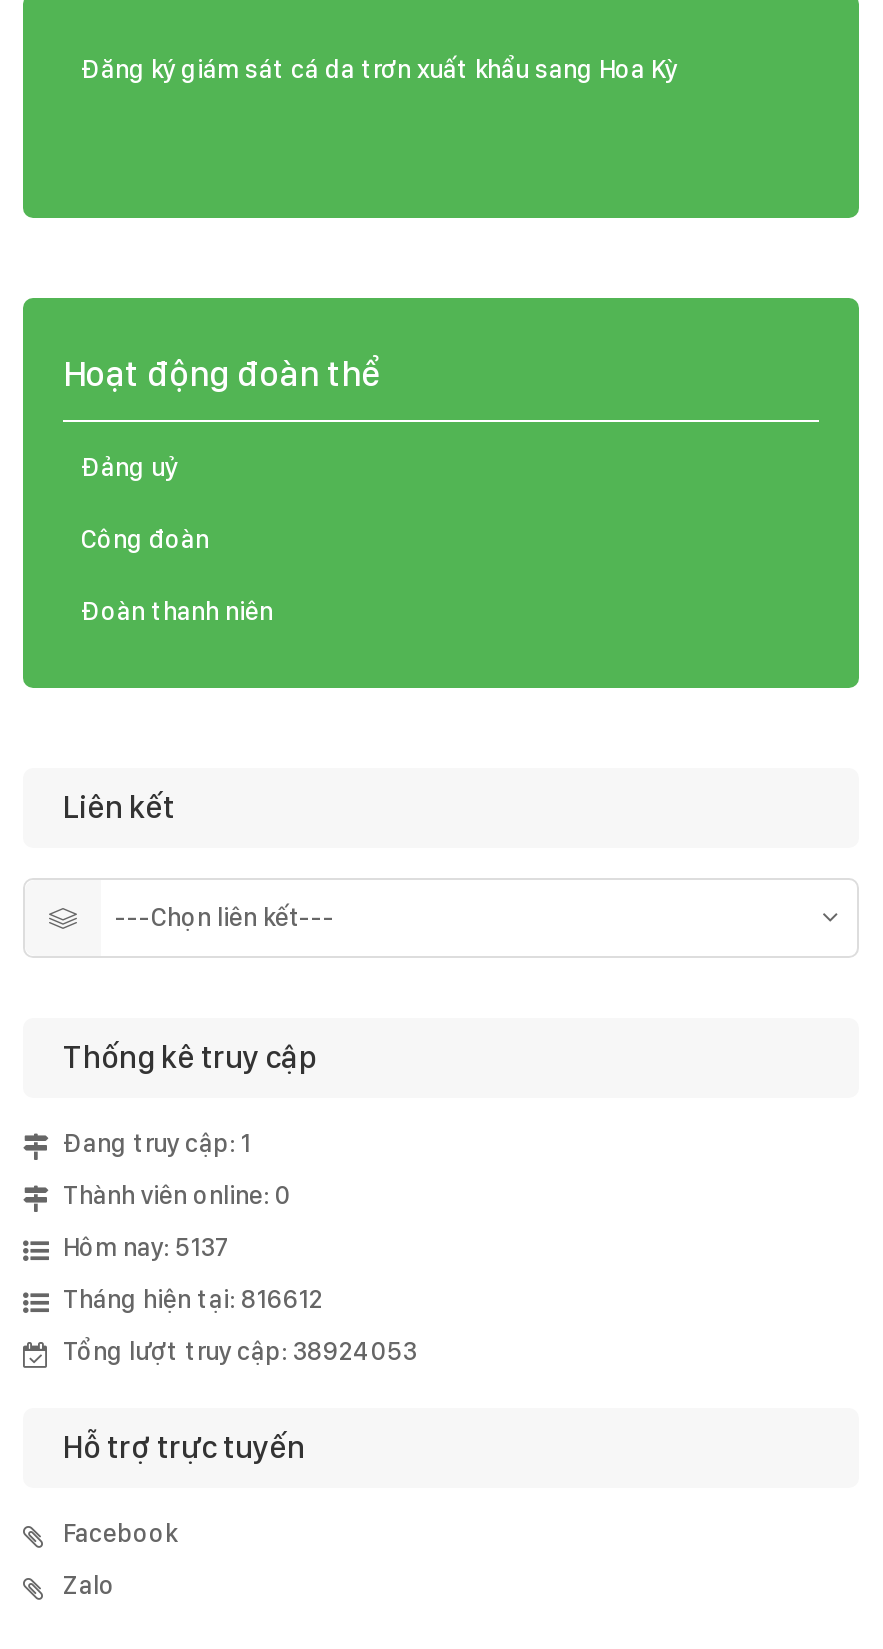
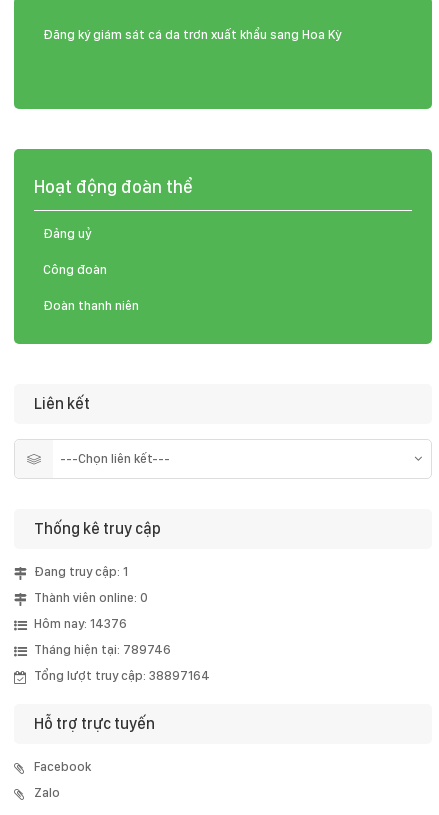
[63,1231,231,1261] Hôm nay: 5137 -> [34,616,127,631] Hôm nay: 14376
[63,1283,323,1313] Tháng hiện tại: 816612 -> [34,642,171,657] Tháng hiện tại: 789746
[63,1335,417,1365] Tổng lượt truy cập: 38924053 -> [34,668,210,683] Tổng lượt truy cập: 38897164

